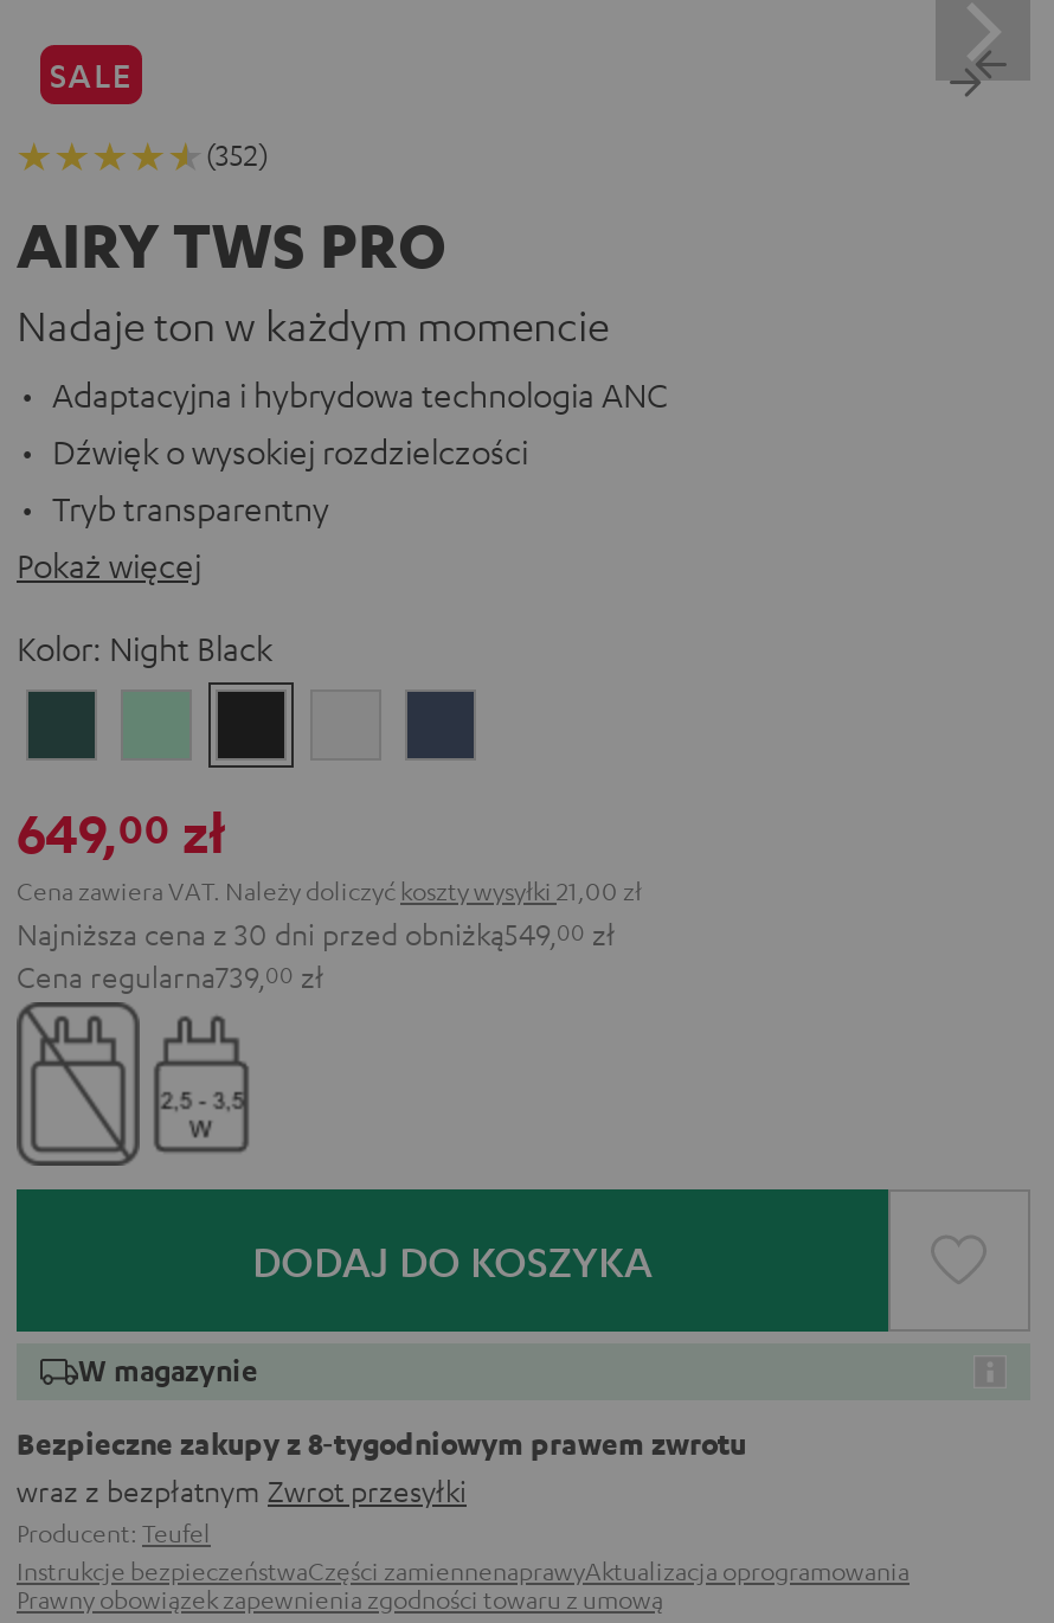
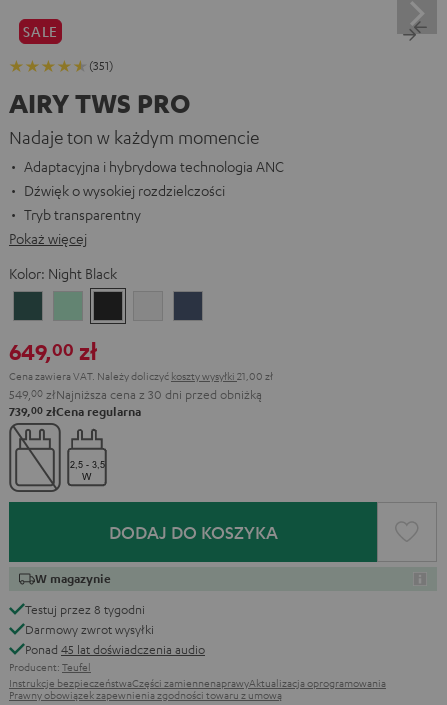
[206,135,268,173] (352) -> [89,57,113,73] (351)
[17,915,616,995] Najniższa cena z 30 dni przed obniżką549,00 zł | Cena regularna739,00 zł -> [9,386,262,419] 549,00zł Najniższa cena z 30 dni przed obniżką | 739,00zł Cena regularna
[17,1424,746,1509] Bezpieczne zakupy z 8‑tygodniowym prawem zwrotu | wraz z bezpłatnym Zwrot przesyłki -> [25,601,205,657] Testuj przez 8 tygodni | Darmowy zwrot wysyłki | Ponad 45 lat doświadczenia audio

